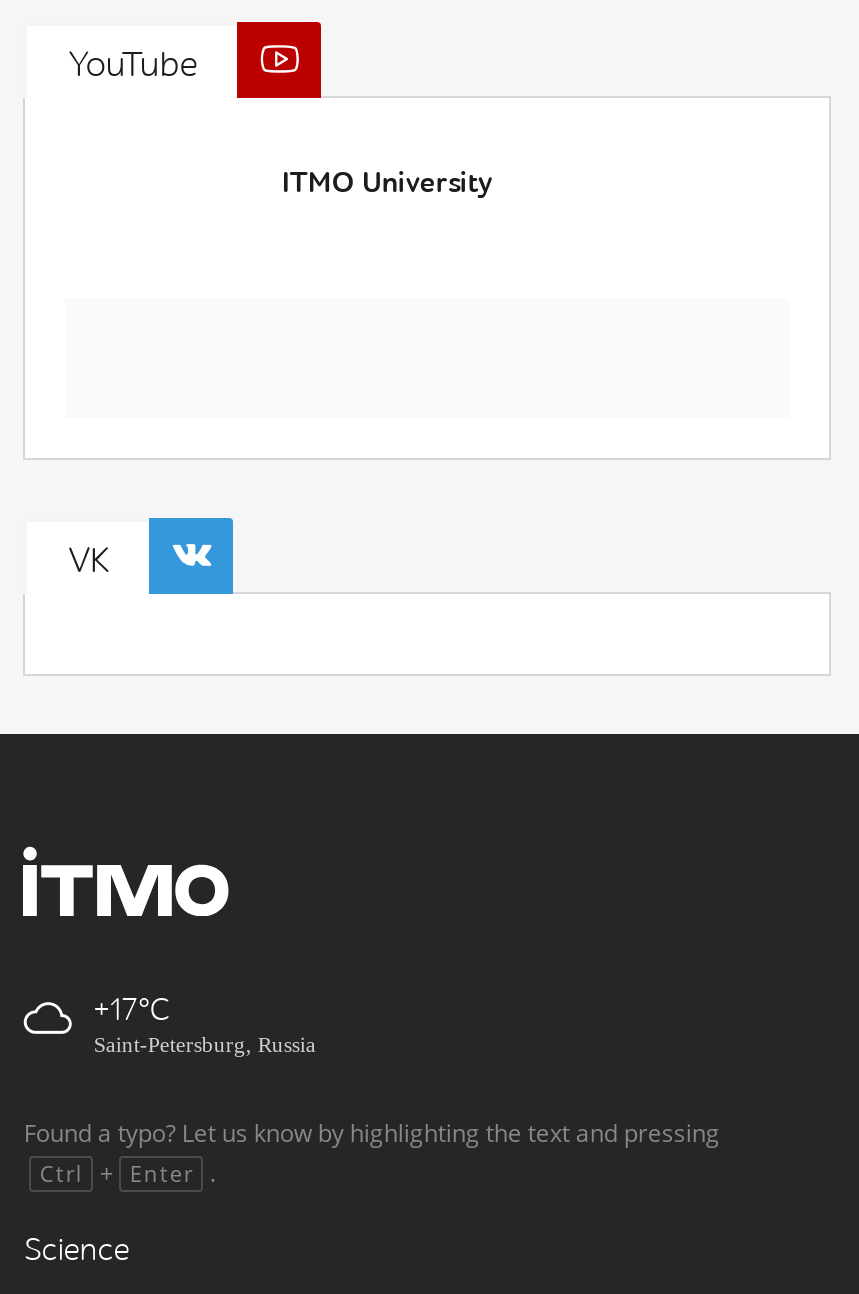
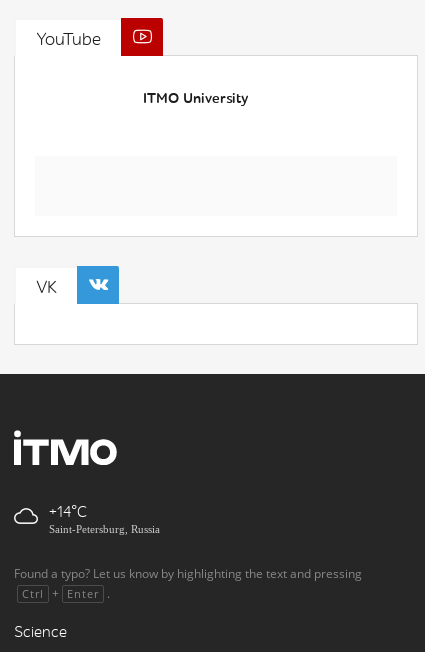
[94,991,138,1029] +17 -> [49,503,71,522] +14

